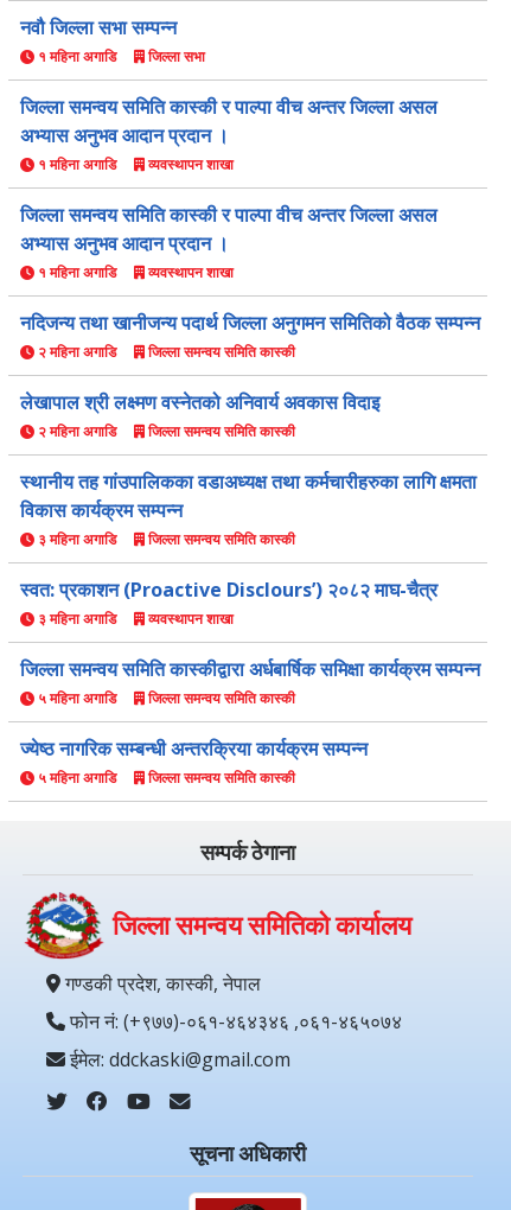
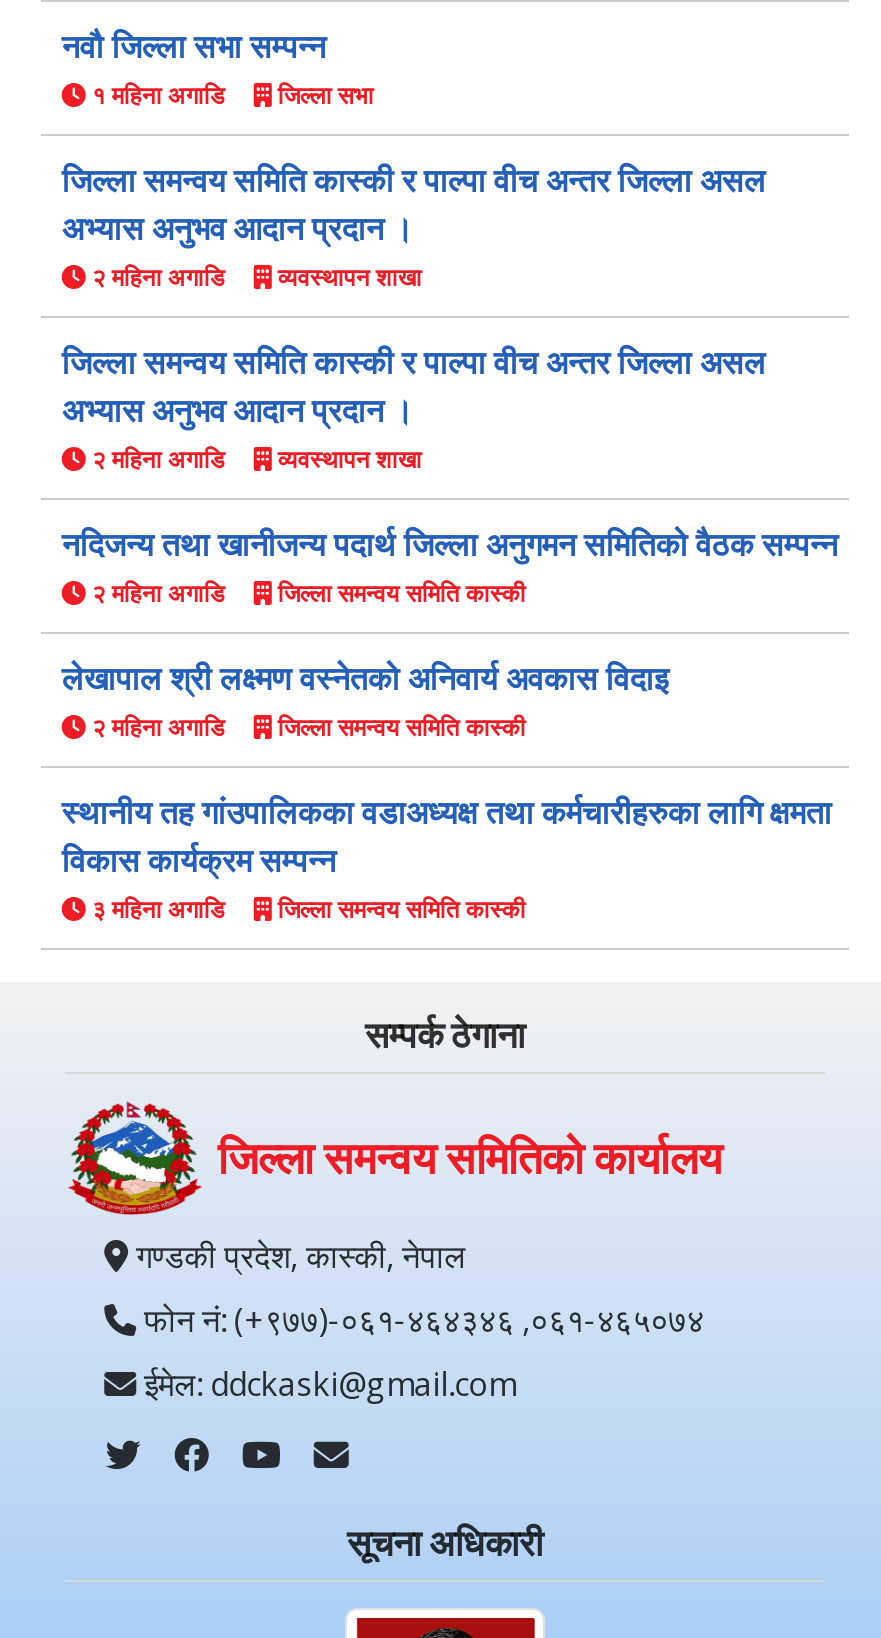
[35,154,234,175] १ महिना अगाडि व्यवस्थापन शाखा -> [86,260,422,294] २ महिना अगाडि व्यवस्थापन शाखा
[35,262,234,282] १ महिना अगाडि व्यवस्थापन शाखा -> [86,442,422,476] २ महिना अगाडि व्यवस्थापन शाखा
[21,577,481,788] स्वत: प्रकाशन (Proactive Disclours’) २०८२ माघ-चैत्र | ३ महिना अगाडि व्यवस्थापन शाखा | जिल्ला समन्वय समिति कास्कीद्वारा अर्धबार्षिक समिक्षा कार्यक्रम सम्पन्न | ५ महिना अगाडि जिल्ला समन्वय समिति कास्की | ज्येष्ठ नागरिक सम्बन्धी अन्तरक्रिया कार्यक्रम सम्पन्न | ५ महिना अगाडि जिल्ला समन्वय समिति कास्की -> none

